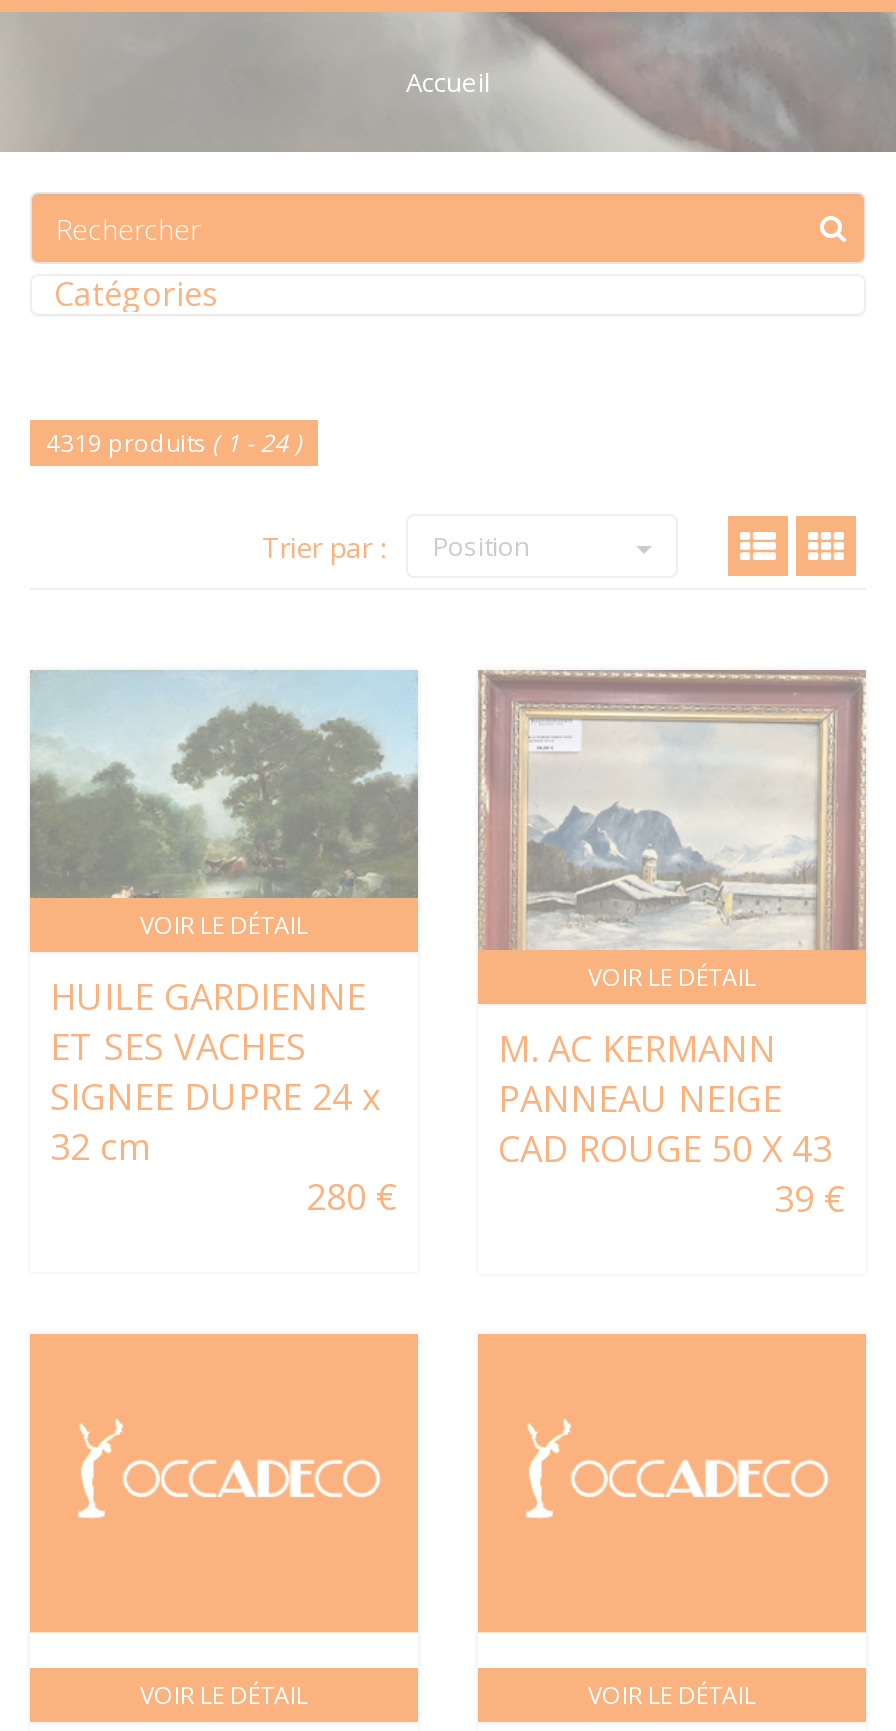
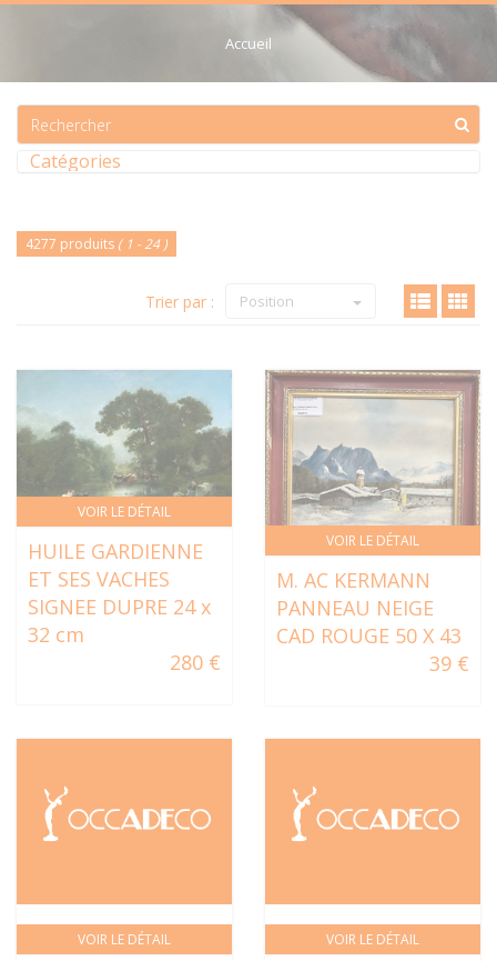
[46,426,302,460] 4319 produits ( 1 - 24 ) -> [26,234,168,253] 4277 produits ( 1 - 24 )

